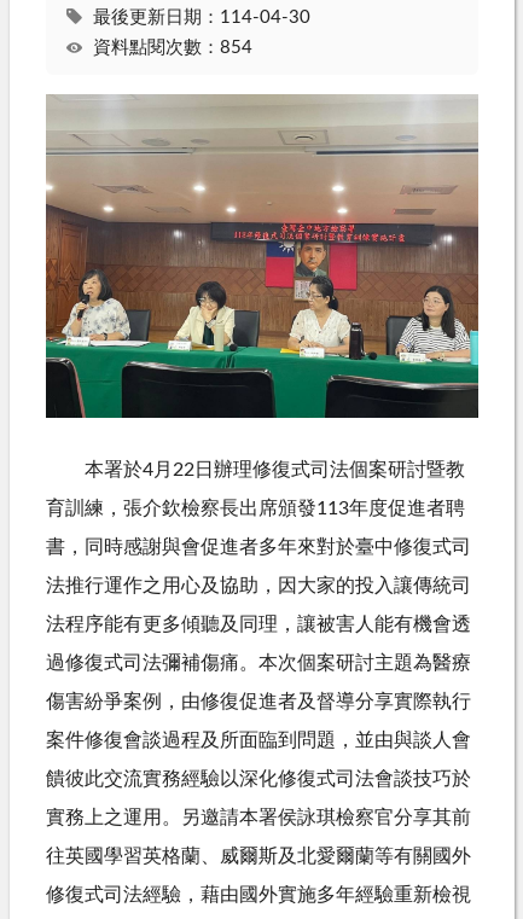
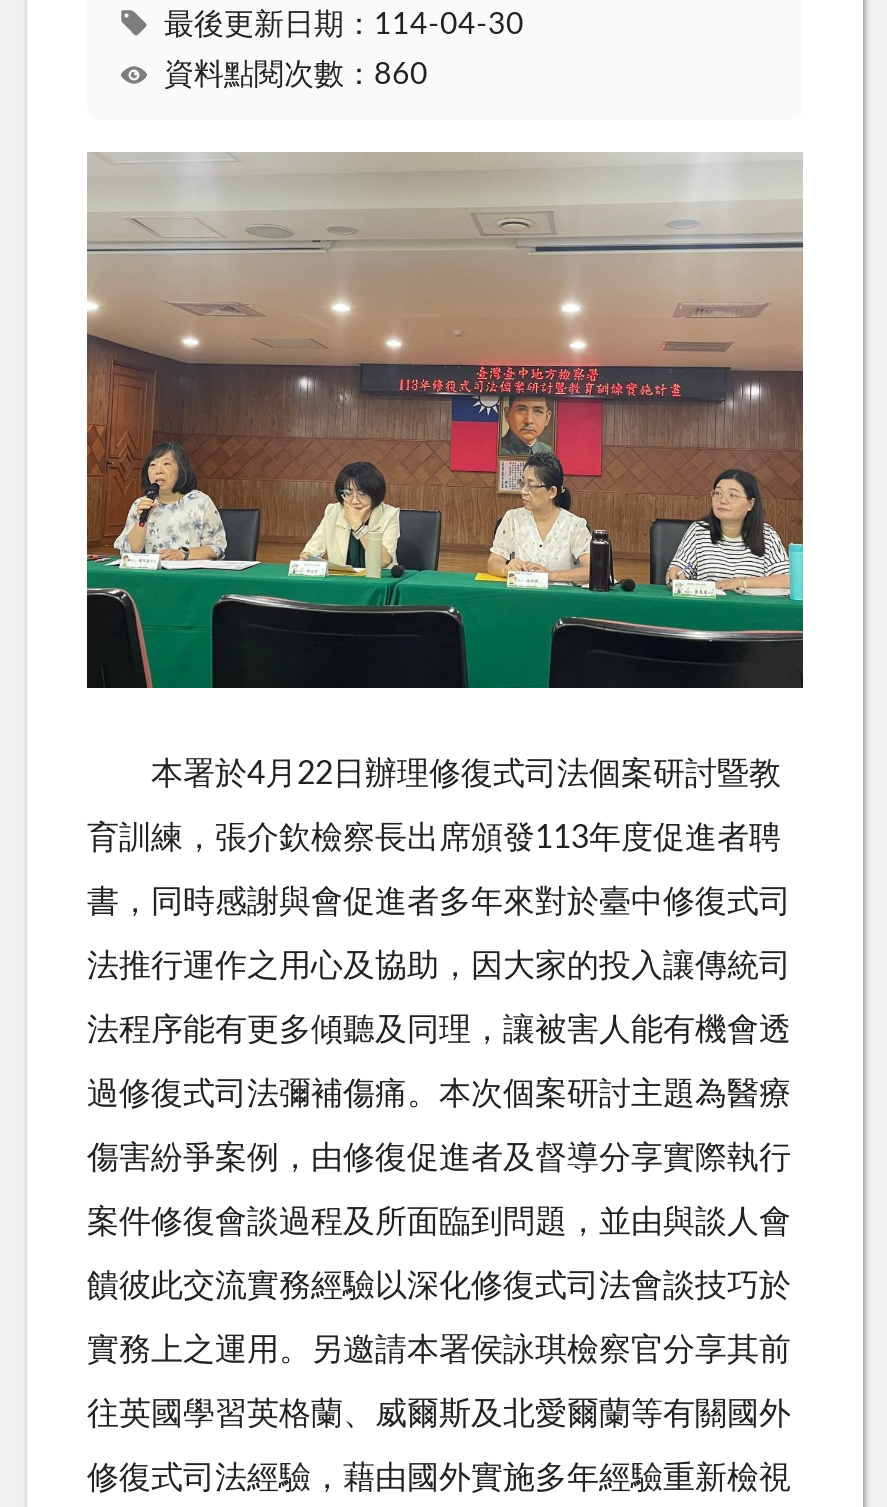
[92,39,252,57] 資料點閱次數：854 -> [164,61,428,91] 資料點閱次數：860

